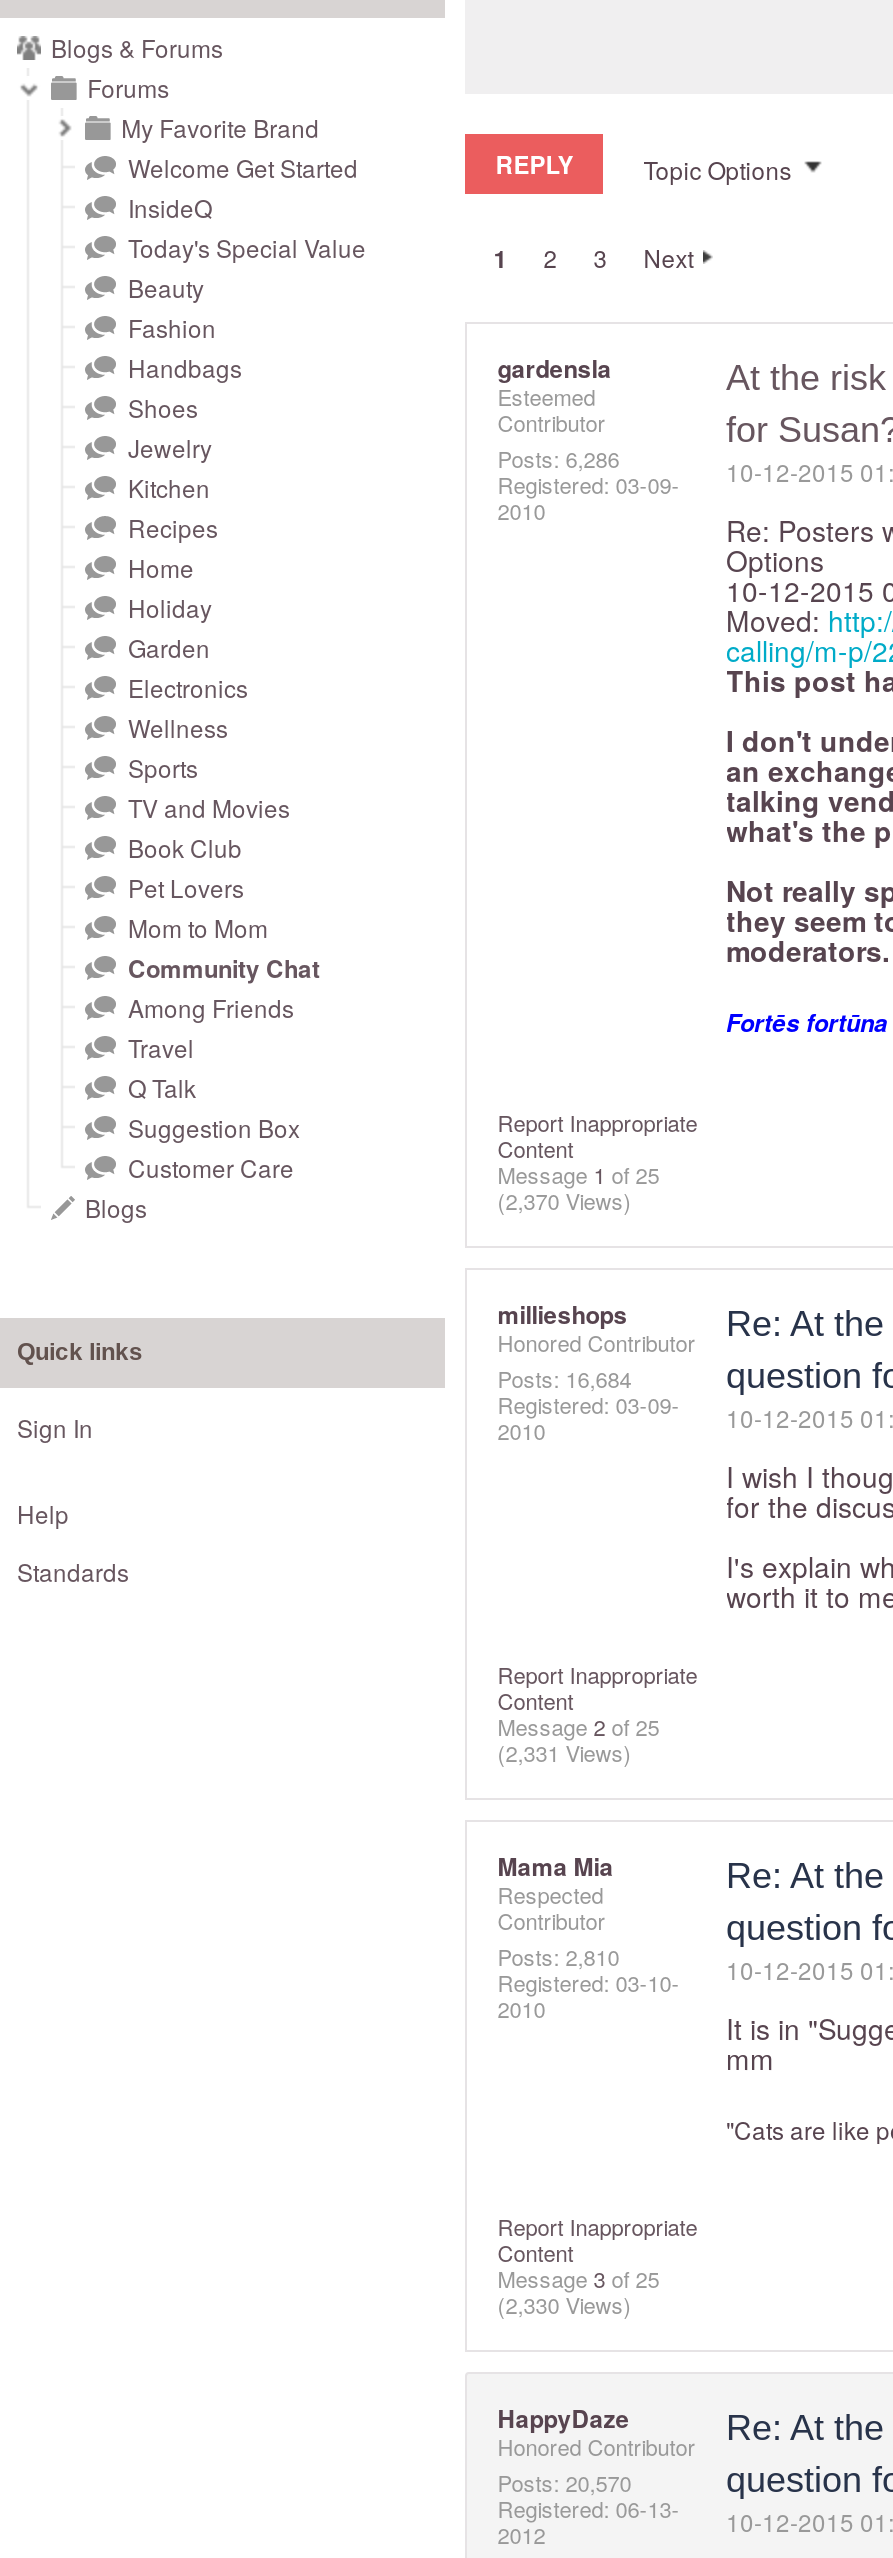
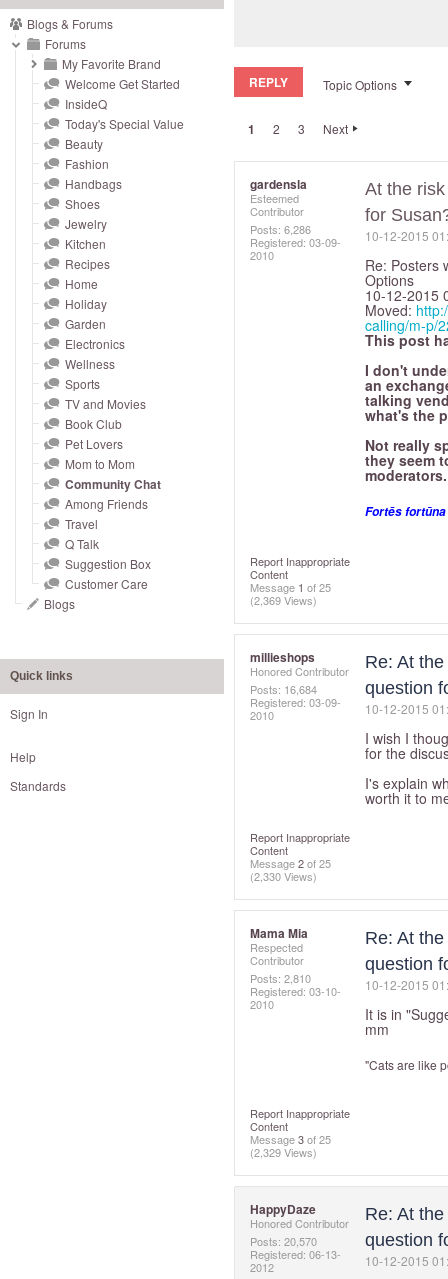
[497,1184,631,1216] (2,370 Views) -> [250,592,317,608] (2,369 Views)
[497,1736,631,1768] (2,331 Views) -> [250,868,317,884] (2,330 Views)
[497,2288,631,2320] (2,330 Views) -> [250,1144,317,1160] (2,329 Views)

